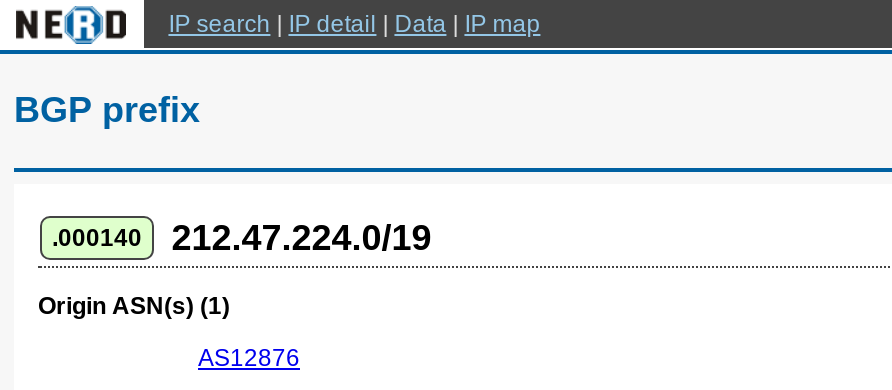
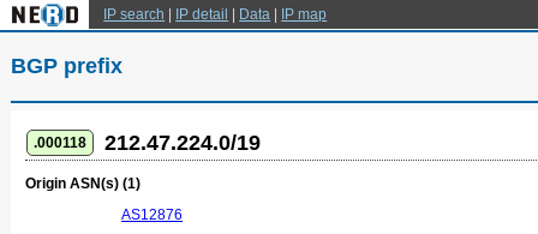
[52,217,432,257] .000140 212.47.224.0/19 -> [34,130,260,154] .000118 212.47.224.0/19

